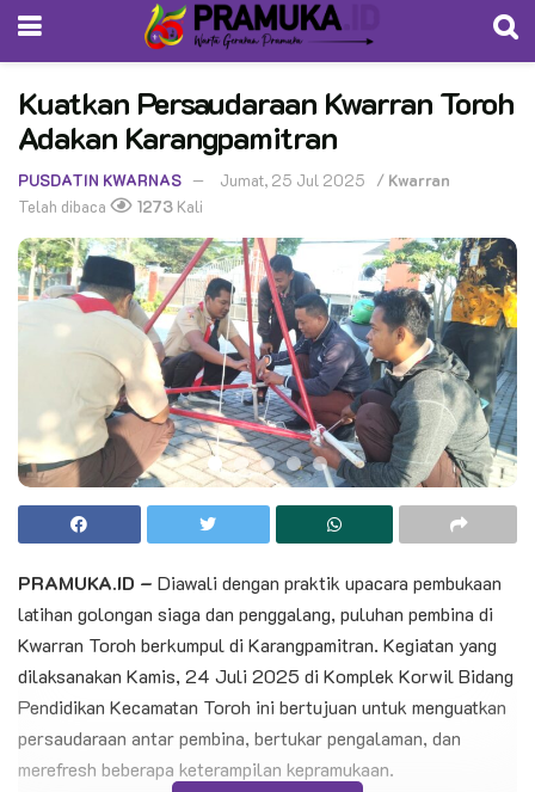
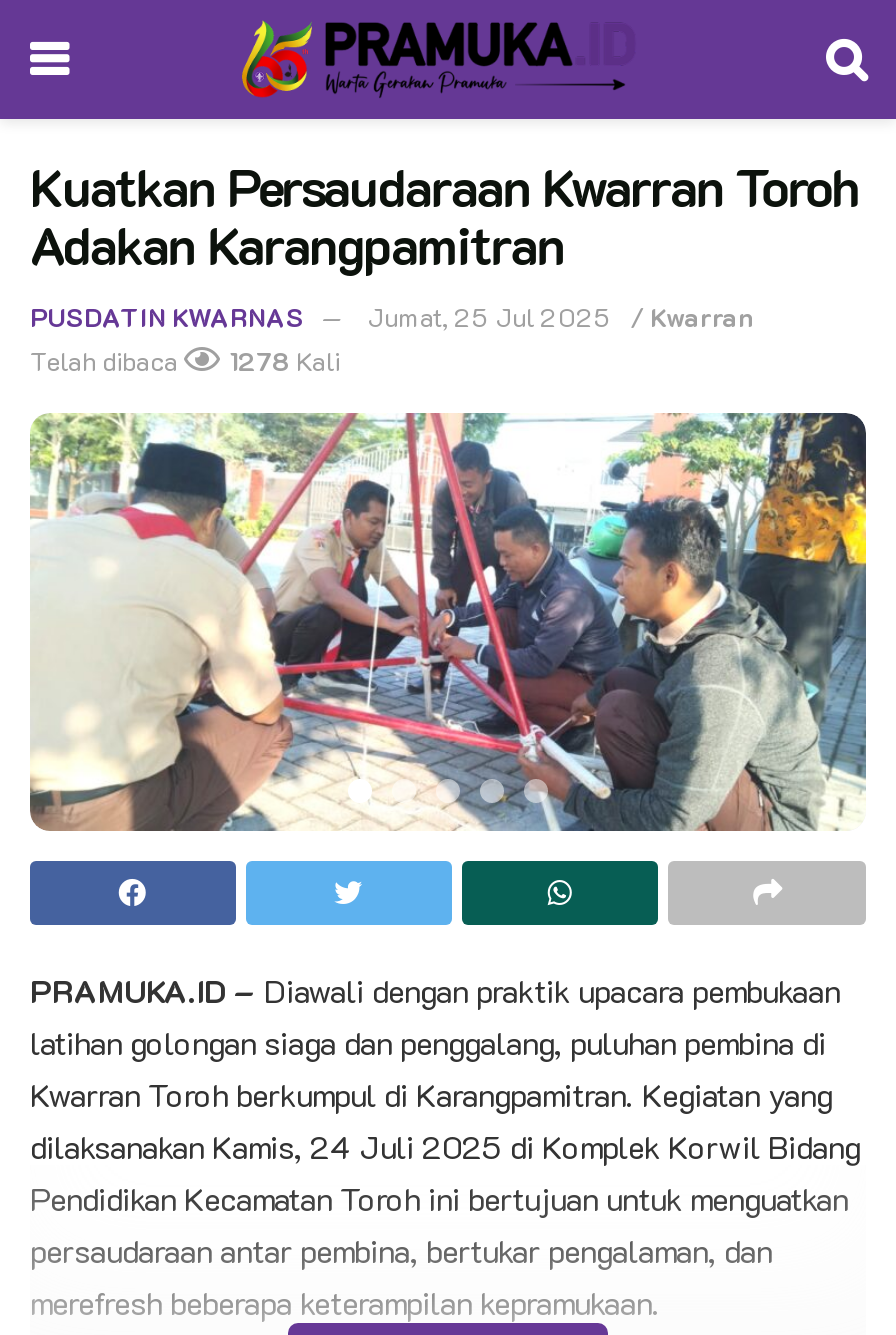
[18,196,203,217] Telah dibaca 1273 Kali -> [30,344,340,378] Telah dibaca 1278 Kali

